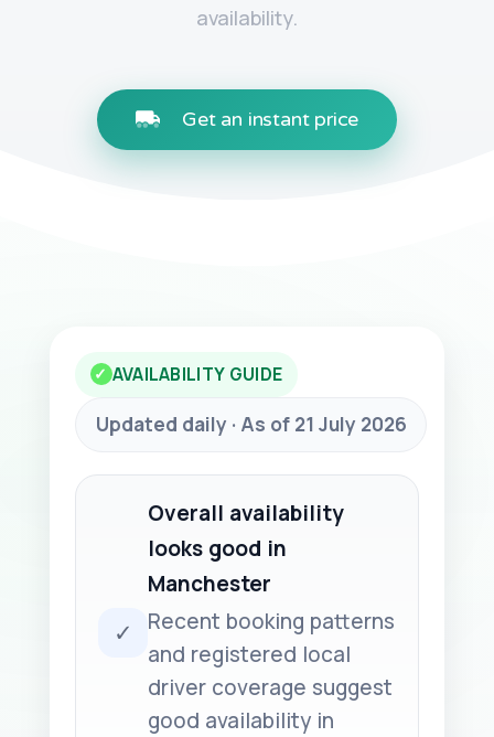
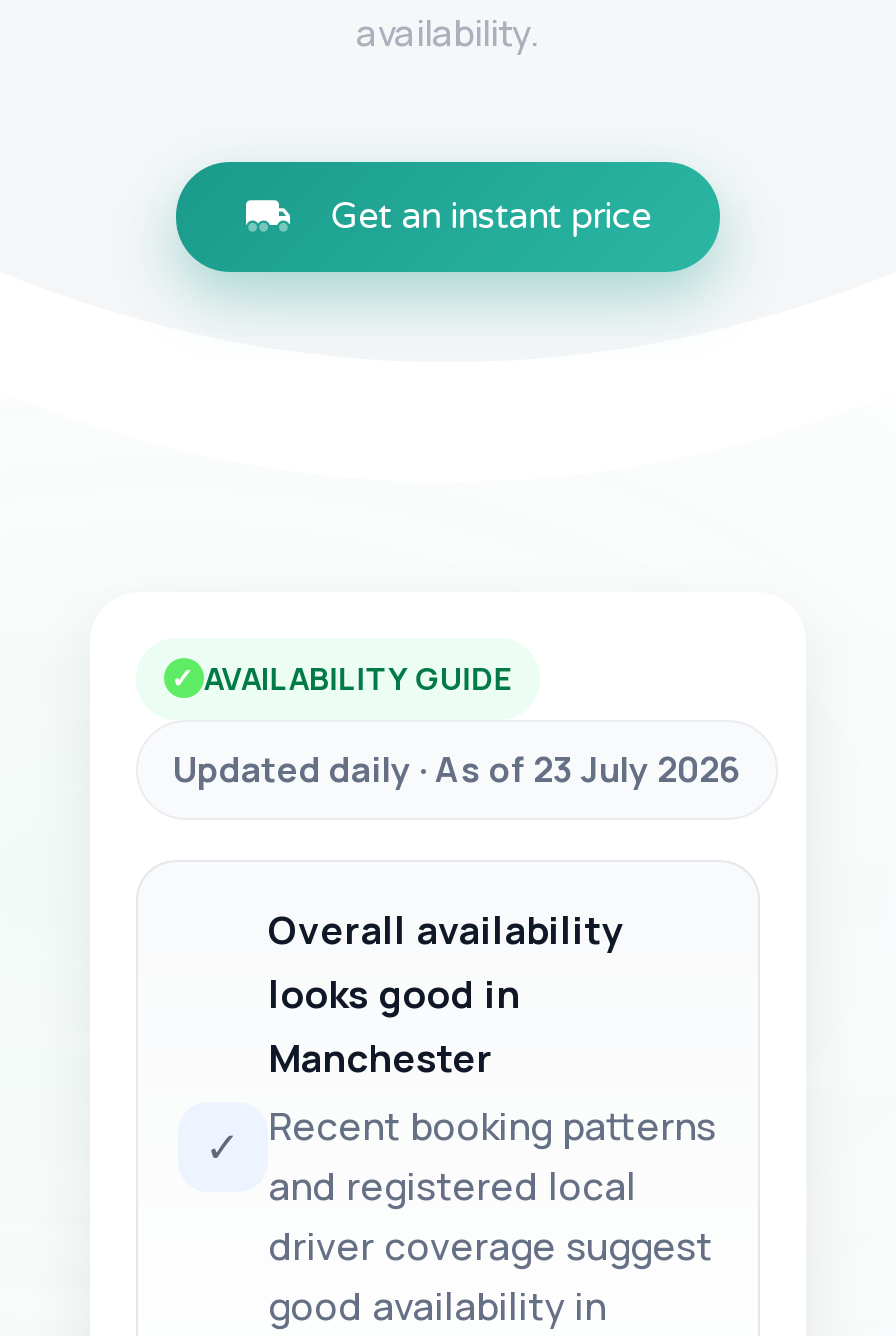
[95,412,406,437] Updated daily · As of 21 July 2026 -> [173,746,741,792] Updated daily · As of 23 July 2026

